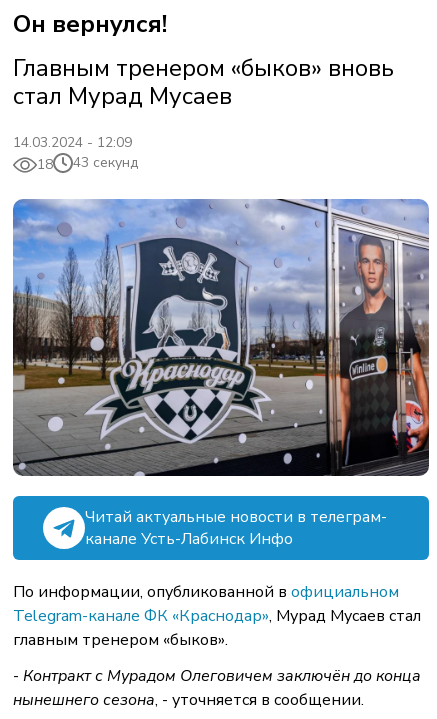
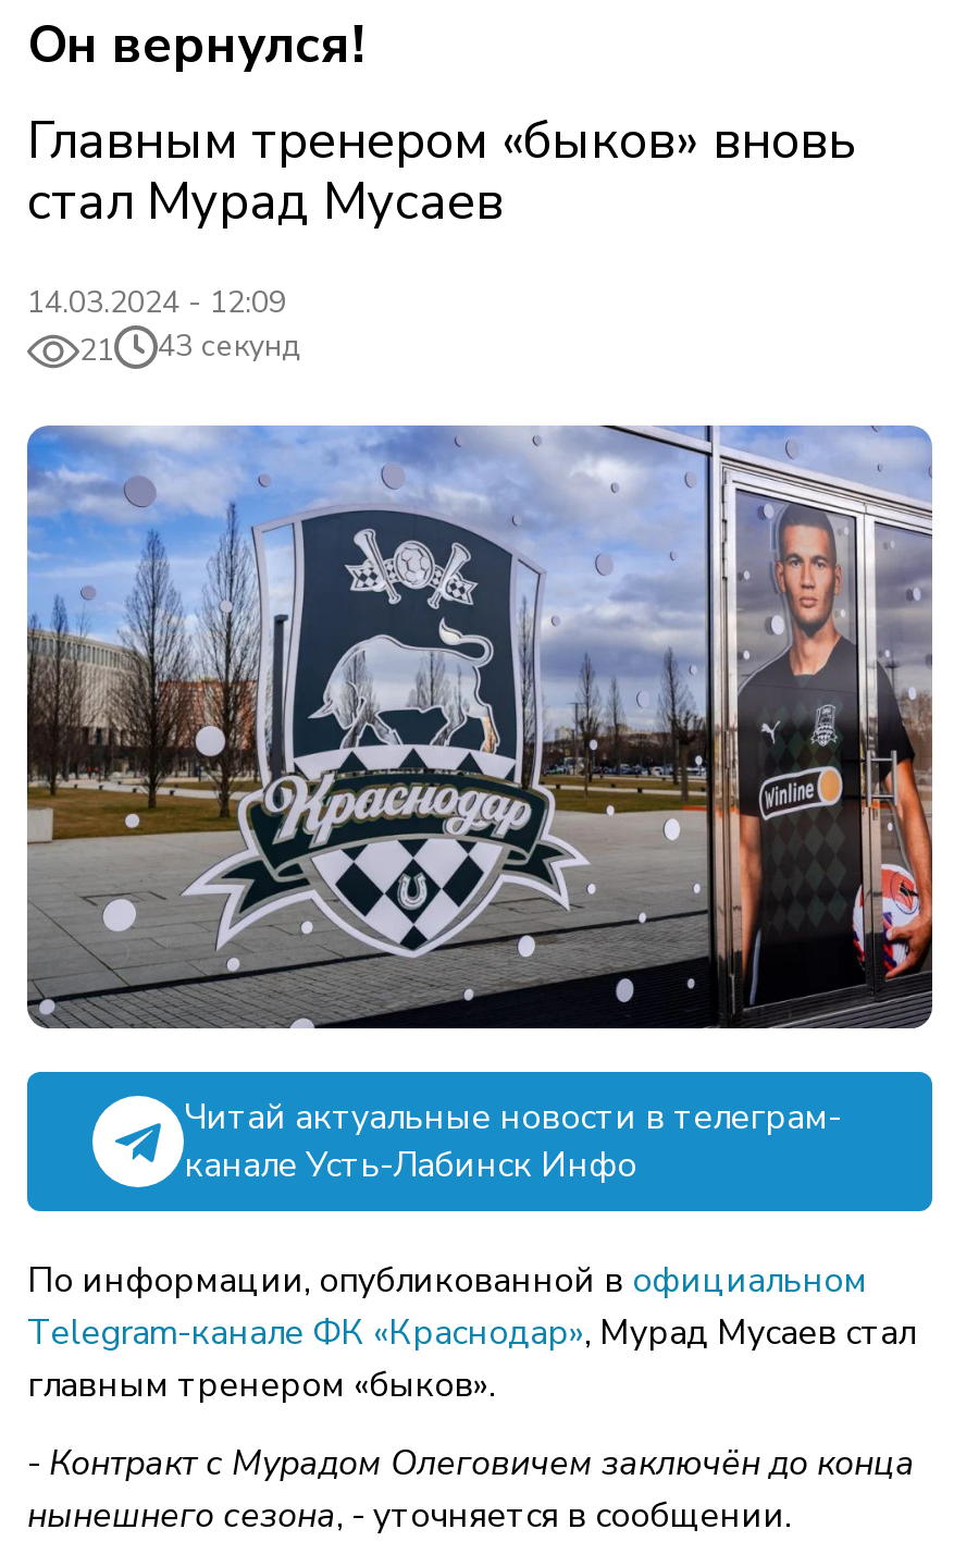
[37,153,138,174] 18 43 секунд -> [79,325,299,371] 21 43 секунд

